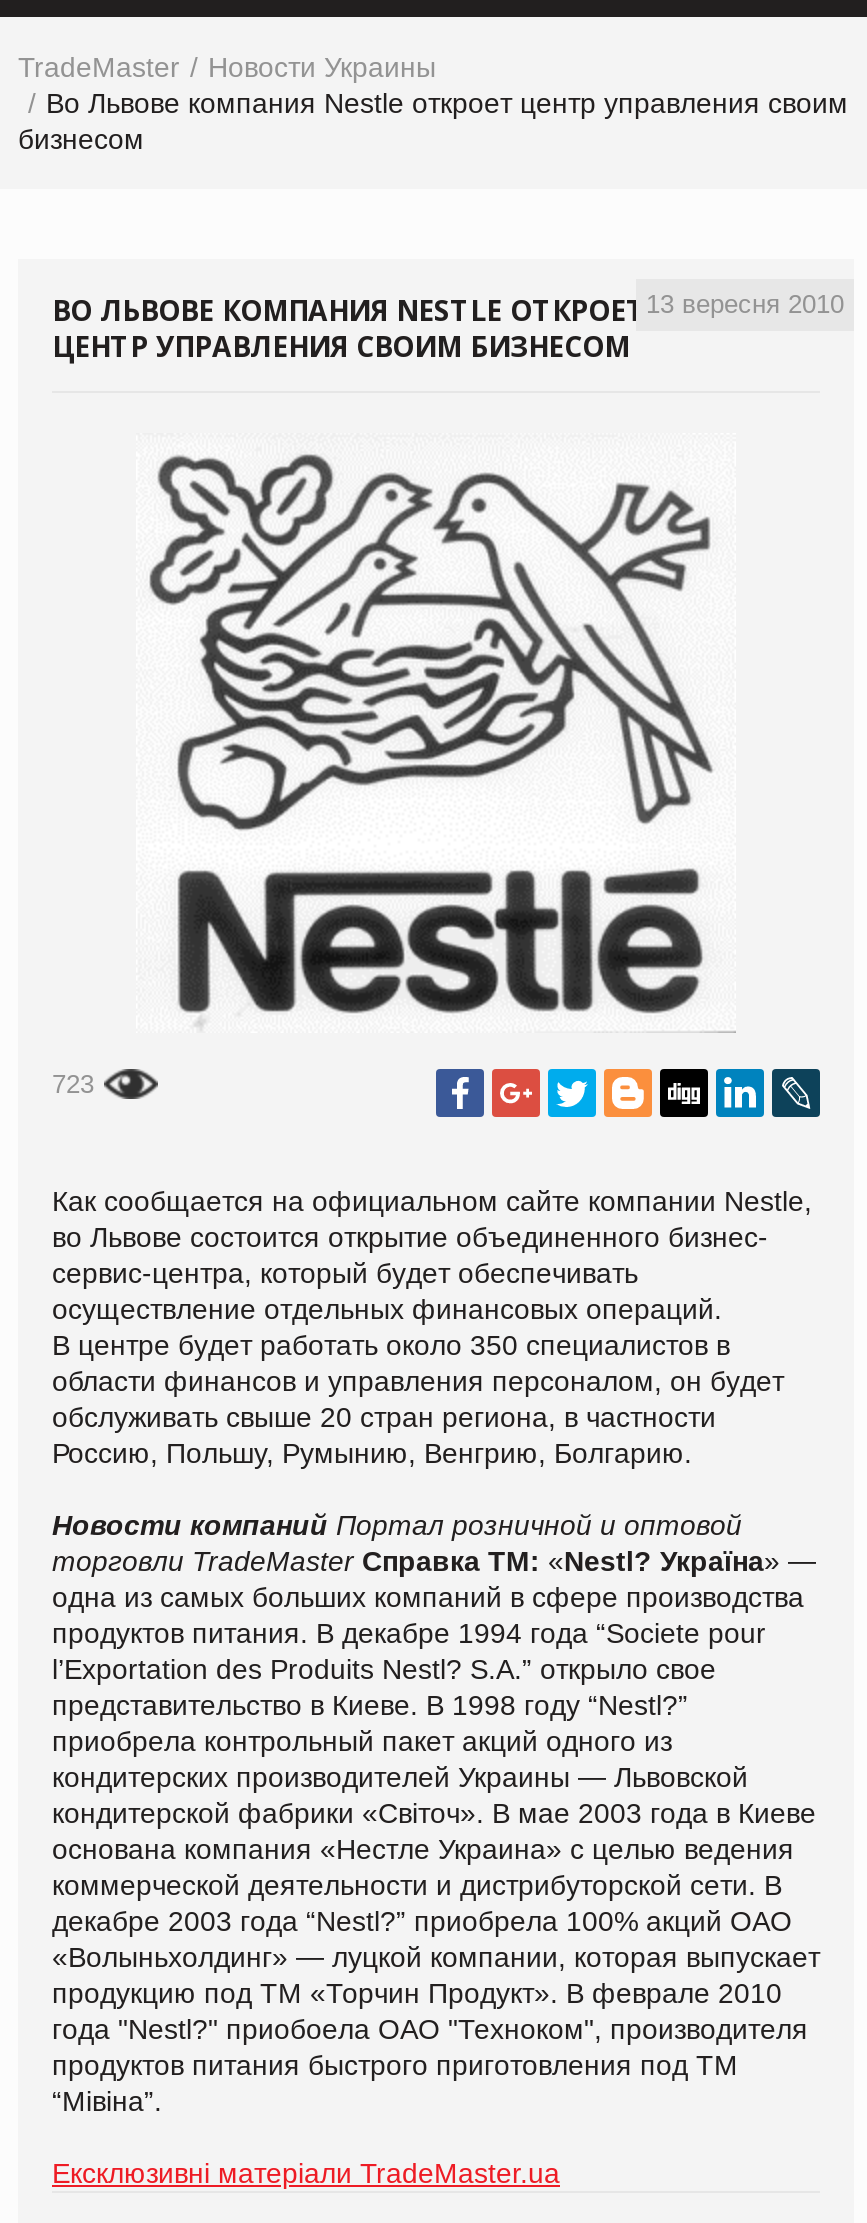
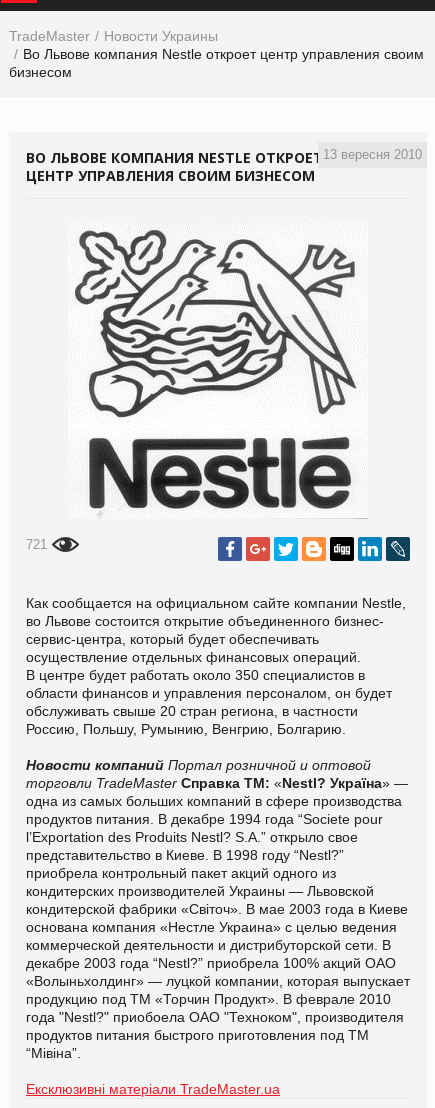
[52,1068,94,1098] 723 -> [26,536,47,551] 721

